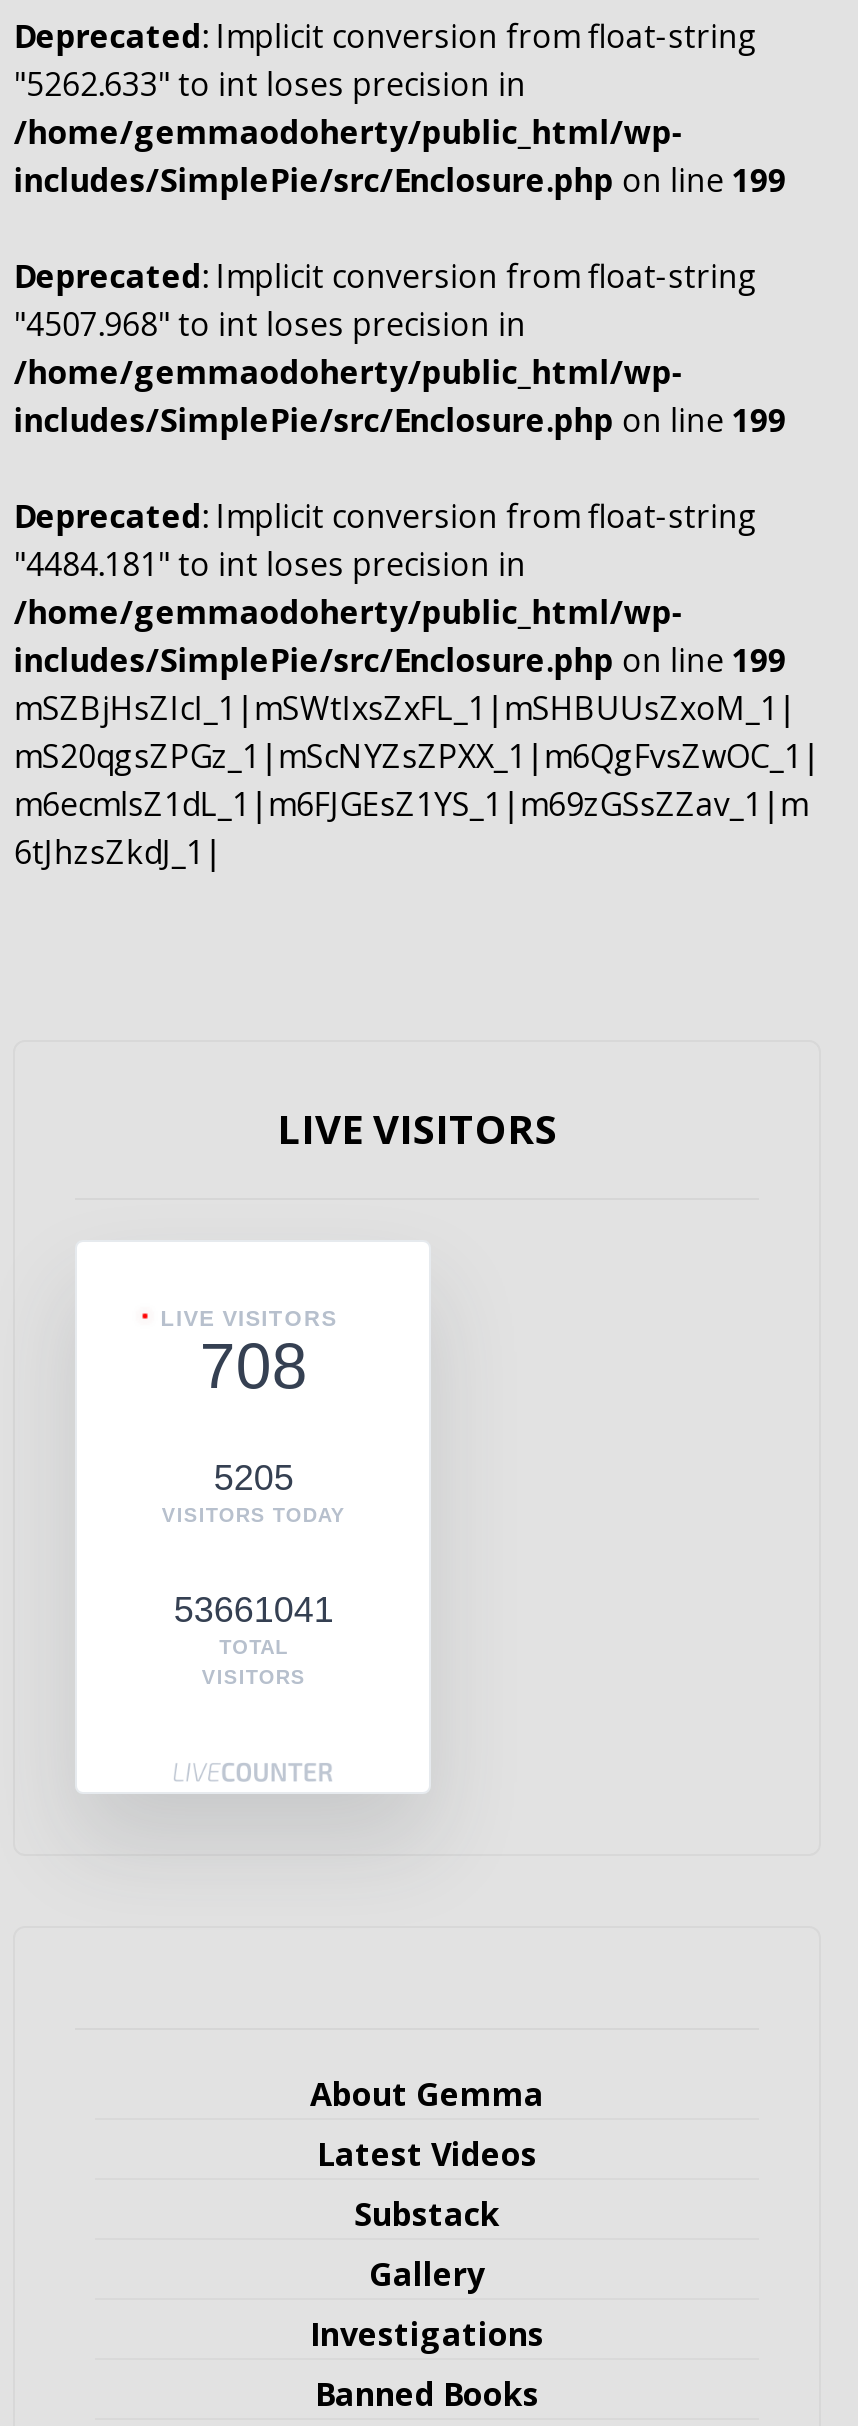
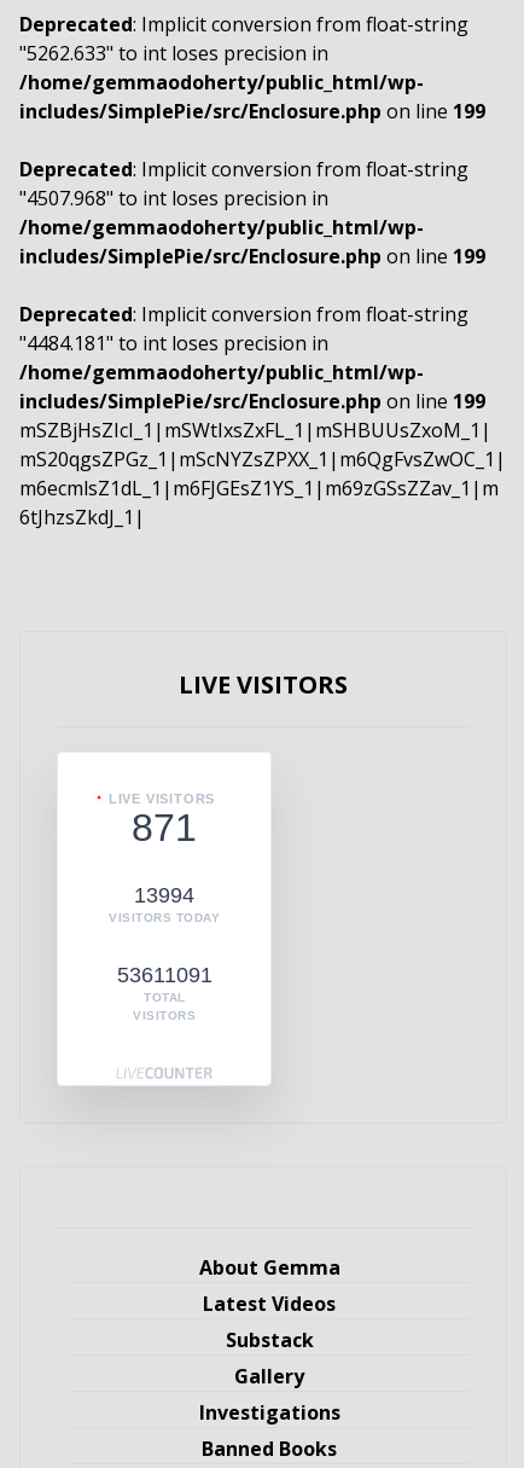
[200,1330,308,1402] 708 -> [132,806,197,849] 871
[214,1458,294,1498] 5205 -> [135,883,195,907] 13994
[174,1590,334,1630] 53661041 -> [117,963,212,987] 53611091

